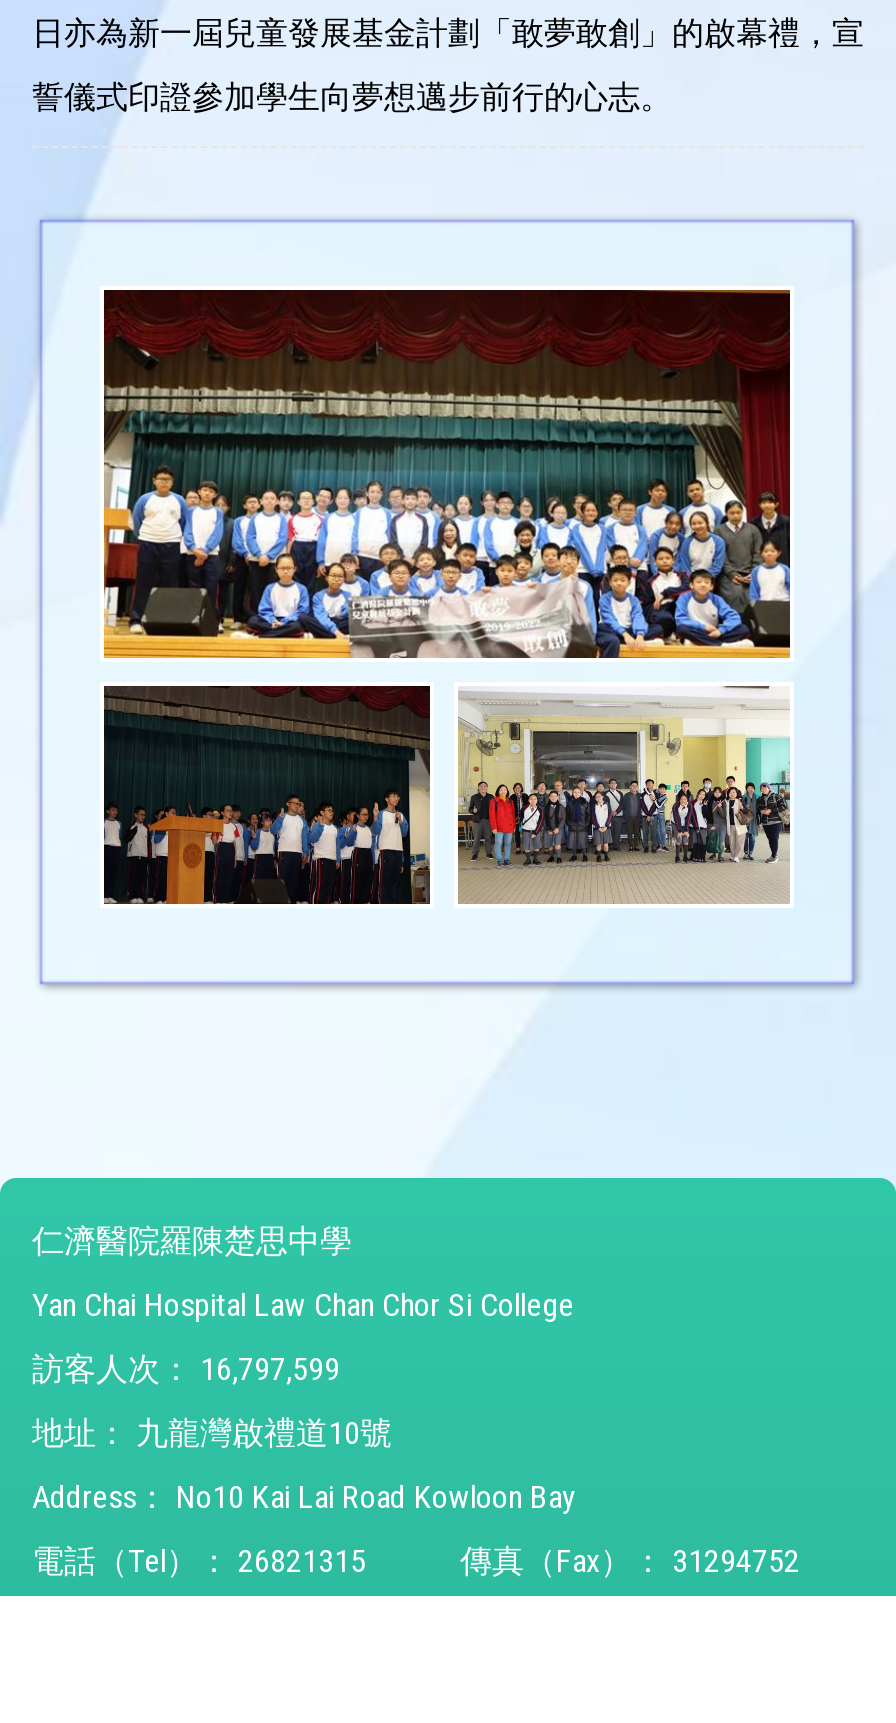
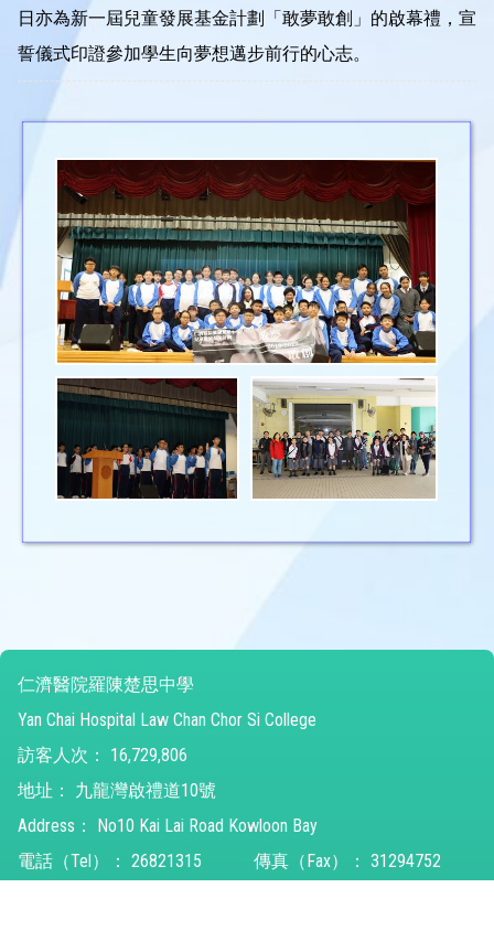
[32,1350,340,1388] 訪客人次： 16,797,599 -> [18,745,187,766] 訪客人次： 16,729,806

